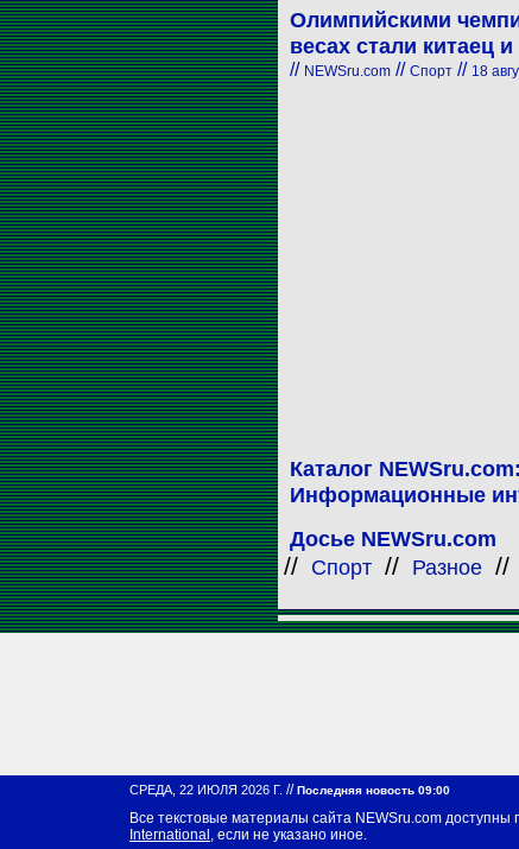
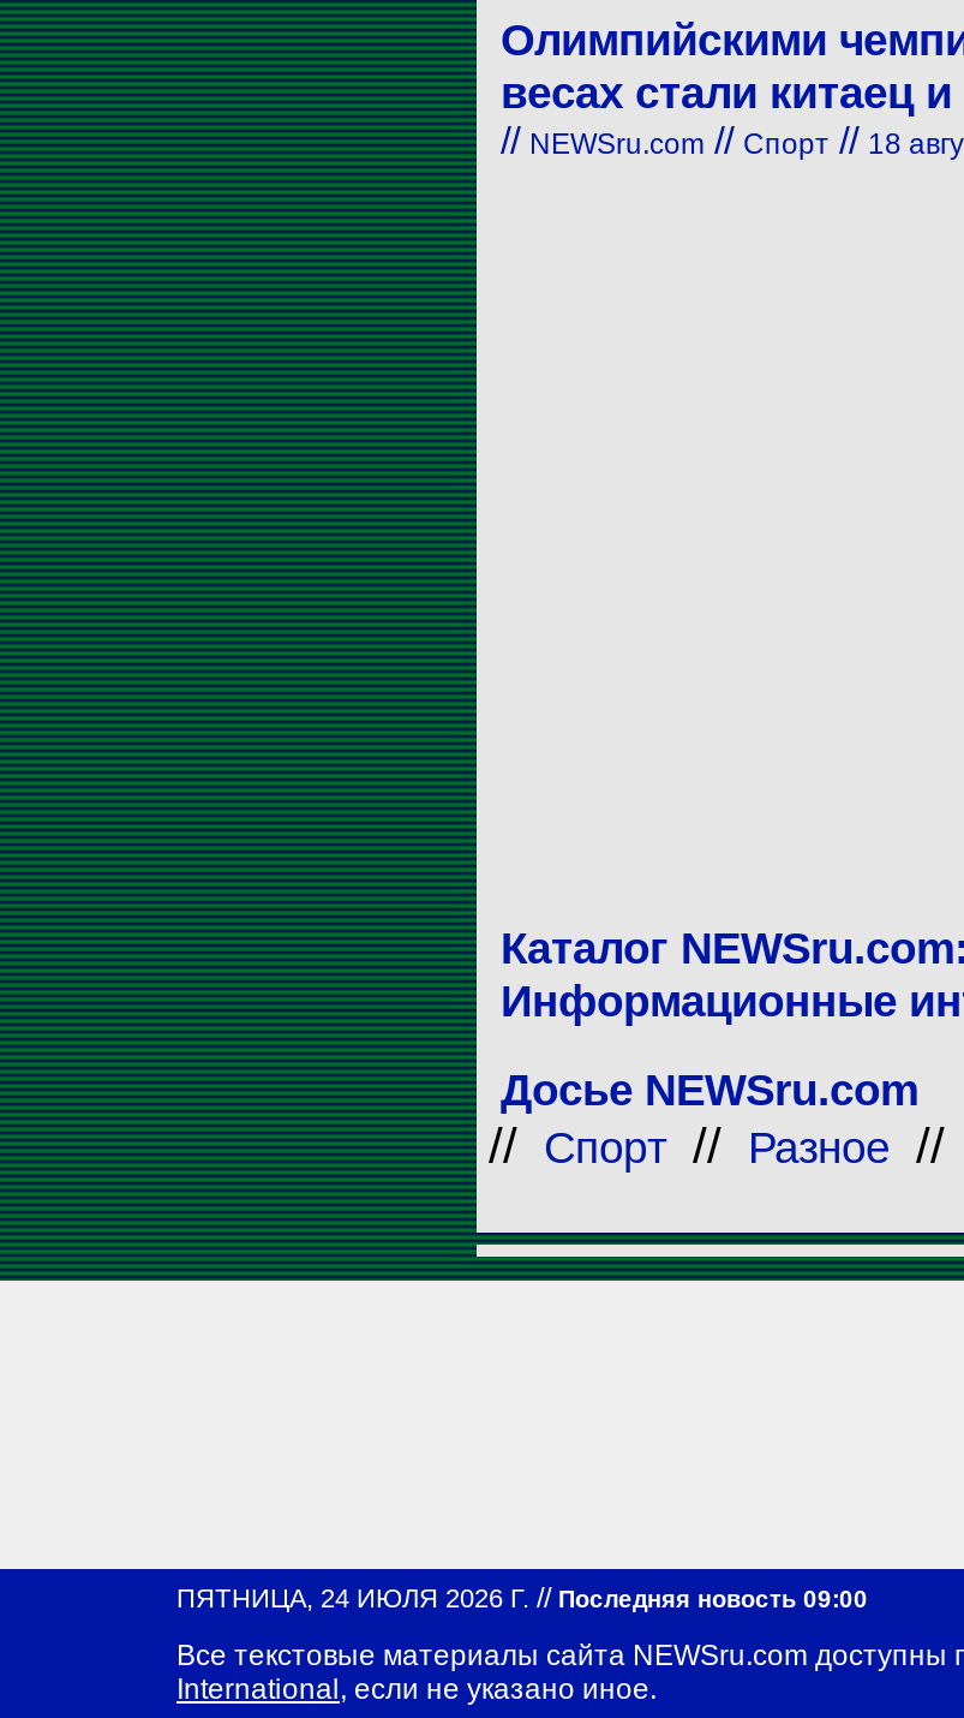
[129,781,450,798] СРЕДА, 22 ИЮЛЯ 2026 Г. // Последняя новость 09:00 -> [176,1581,868,1615] ПЯТНИЦА, 24 ИЮЛЯ 2026 Г. // Последняя новость 09:00

